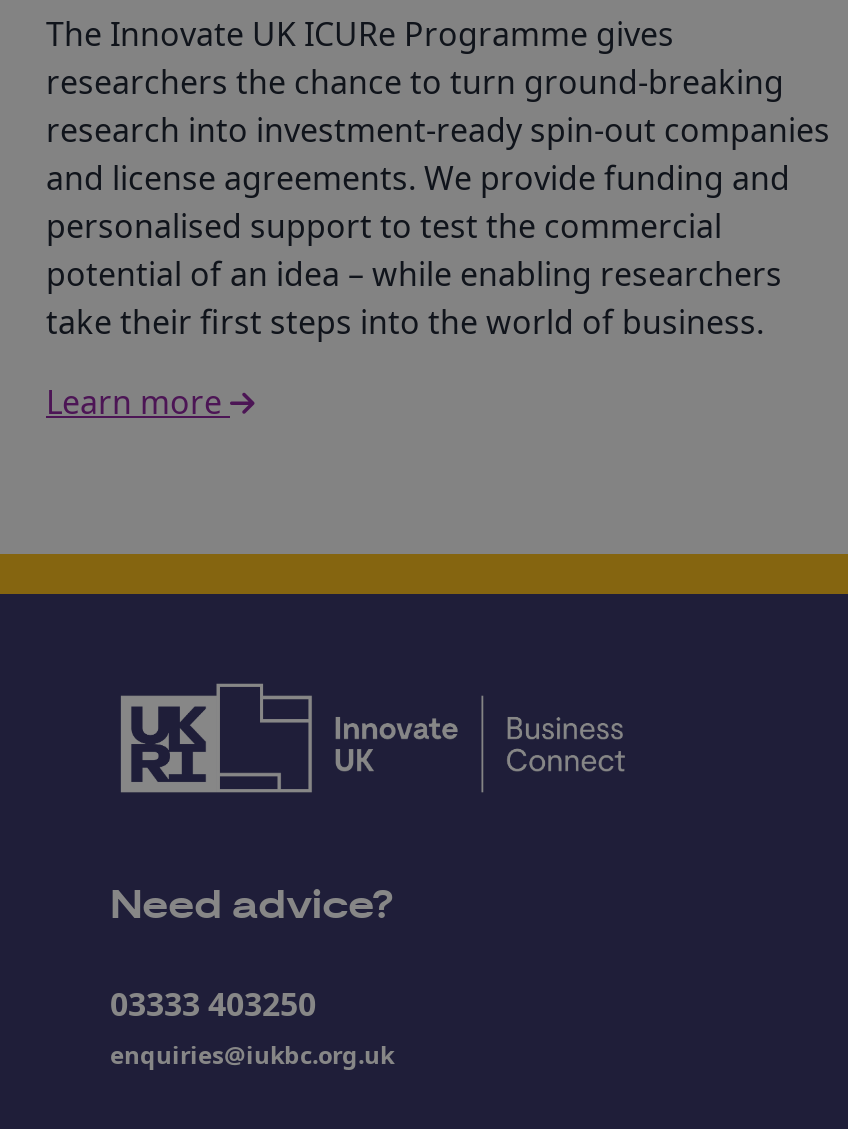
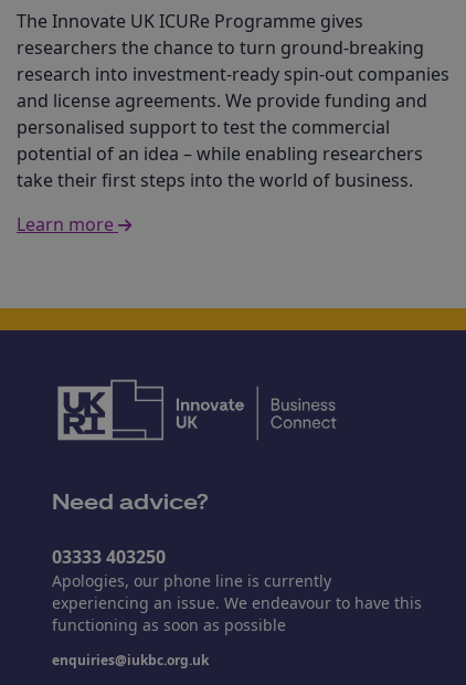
none -> [52,570,422,635] Apologies, our phone line is currently | experiencing an issue. We endeavour to have this | functioning as soon as possible

